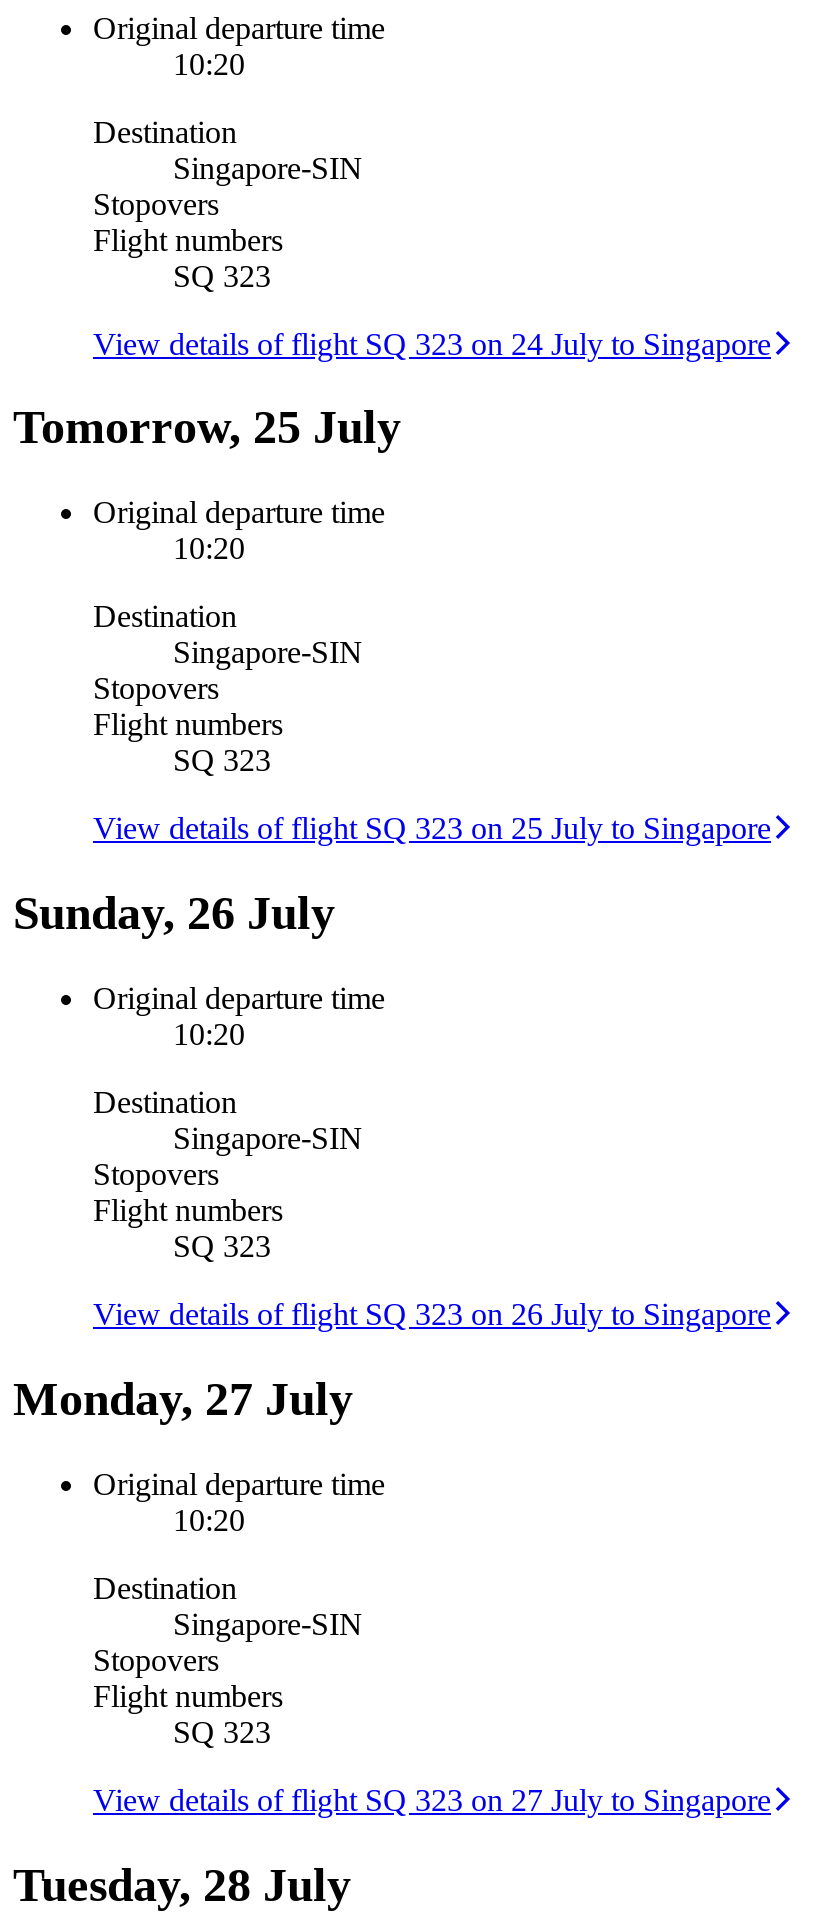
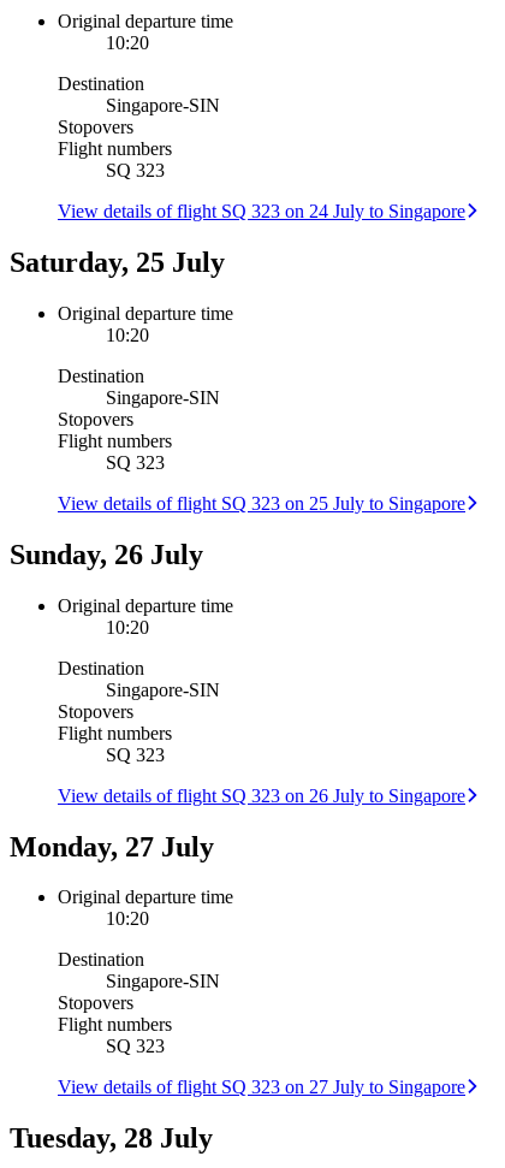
[13,402,401,454] Tomorrow, 25 July -> [10,246,225,278] Saturday, 25 July

